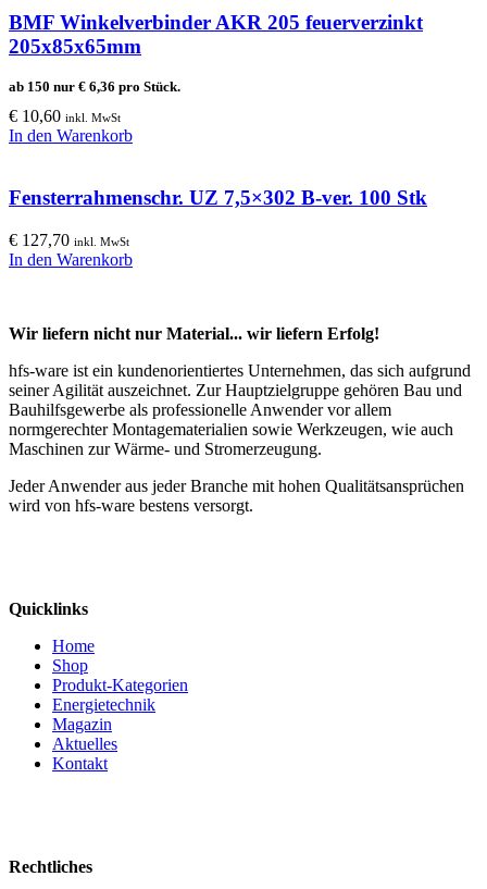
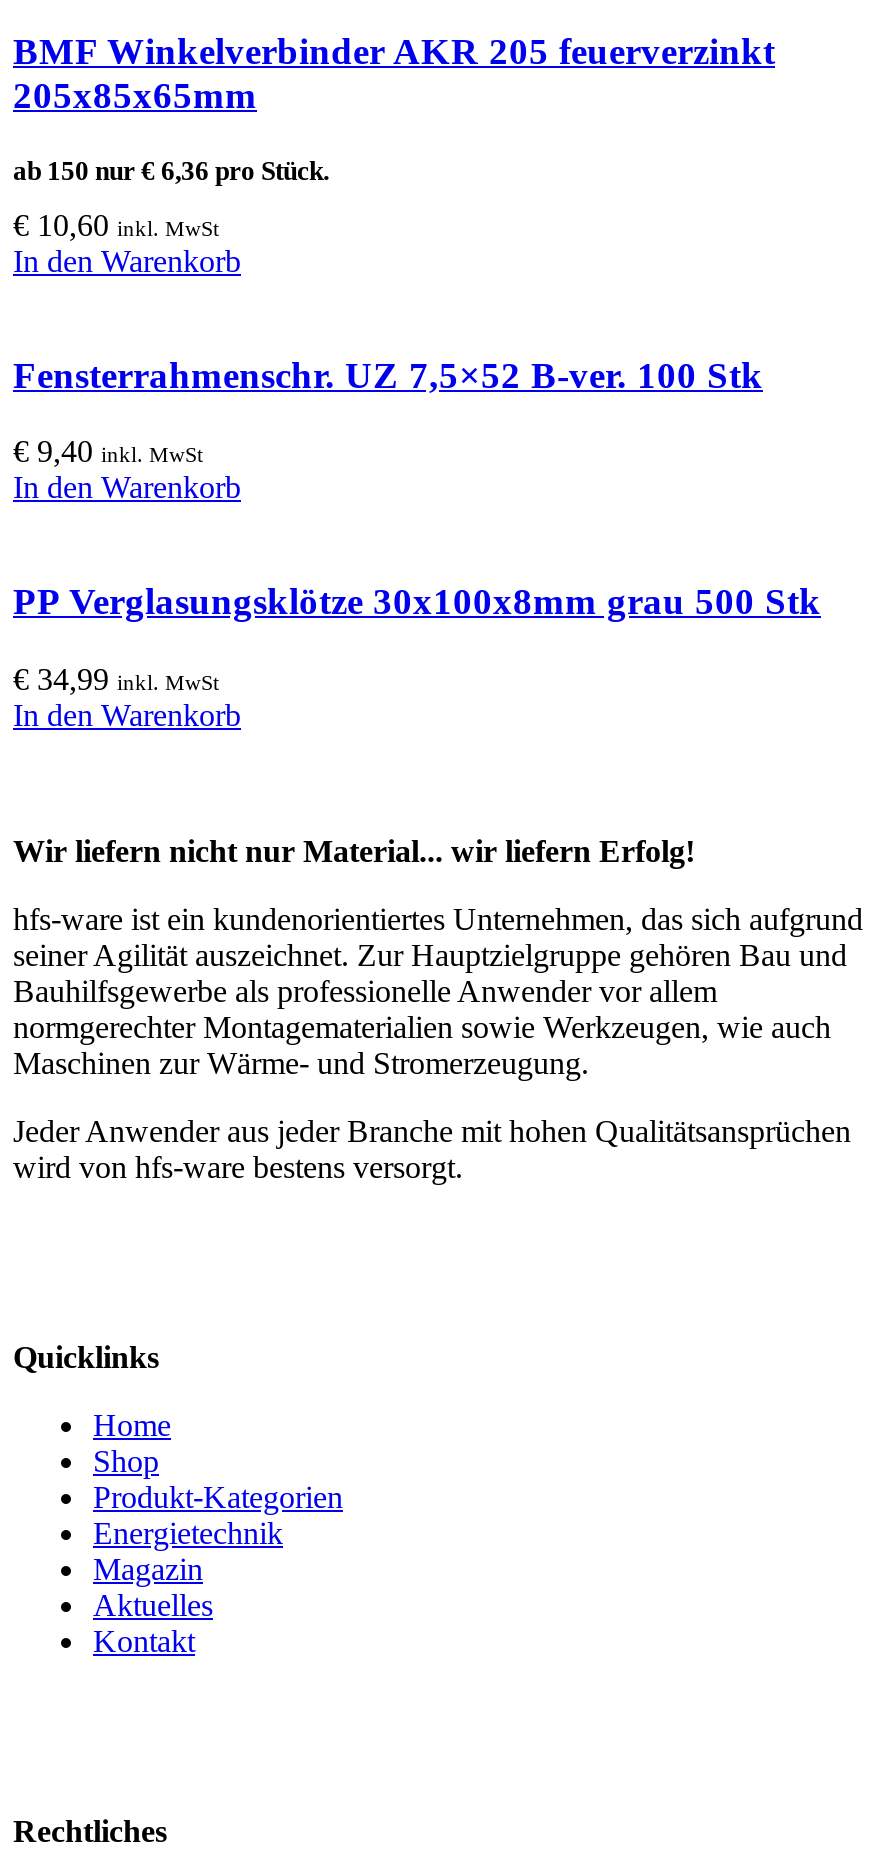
[9,186,427,249] Fensterrahmenschr. UZ 7,5×302 B-ver. 100 Stk | €127,70 inkl. MwSt -> [13,353,821,695] Fensterrahmenschr. UZ 7,5×52 B-ver. 100 Stk | €9,40 inkl. MwSt | In den Warenkorb | PP Verglasungsklötze 30x100x8mm grau 500 Stk | €34,99 inkl. MwSt

